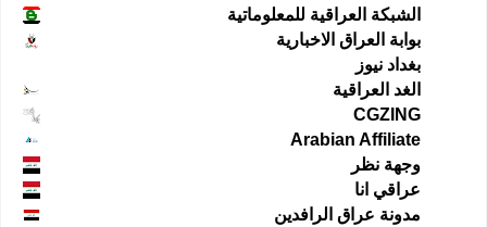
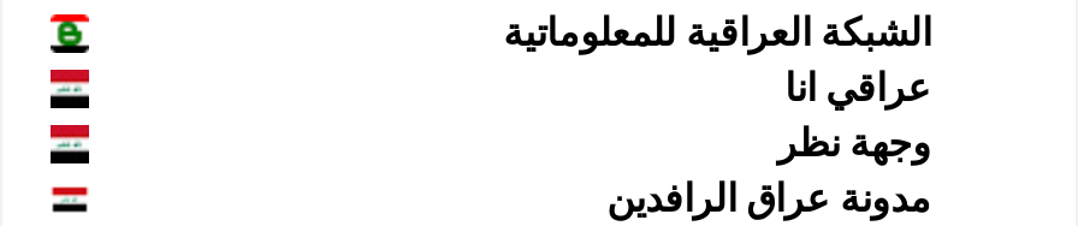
[276,30,421,148] بوابة العراق الاخبارية | بغداد نيوز | الغد العراقية | CGZING | Arabian Affiliate -> none
moved [354,180,421,198] -> [785,66,931,107]: عراقي انا

